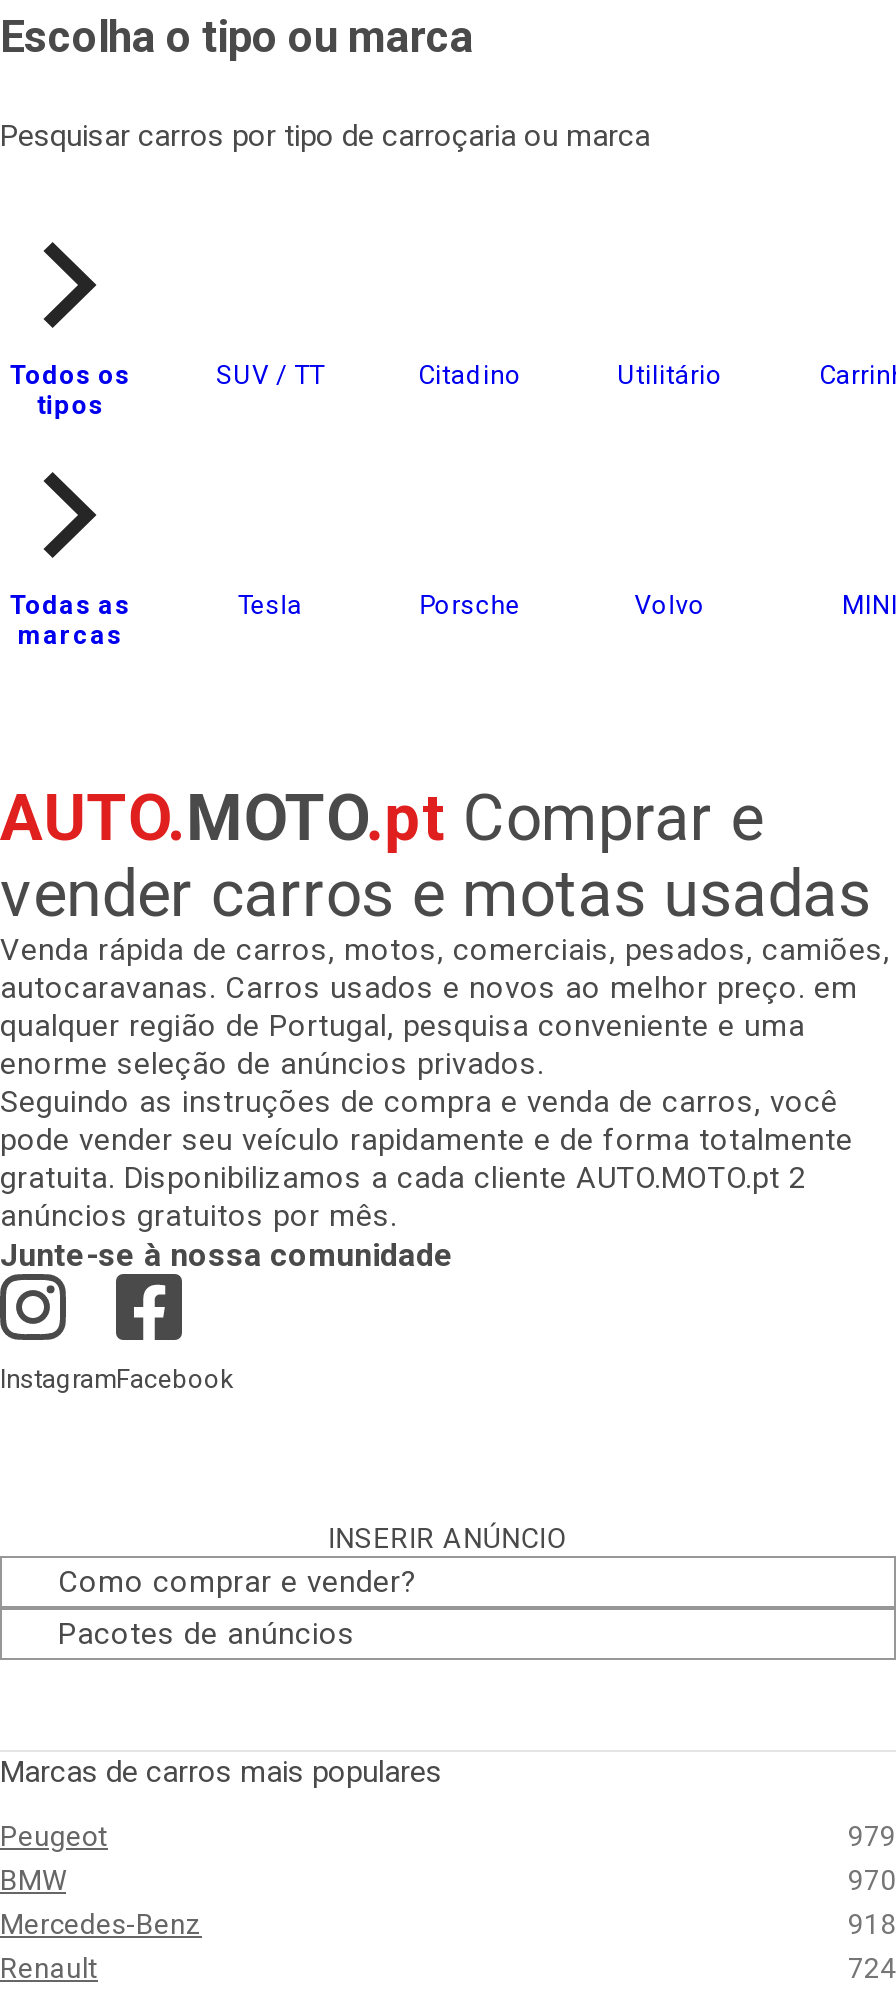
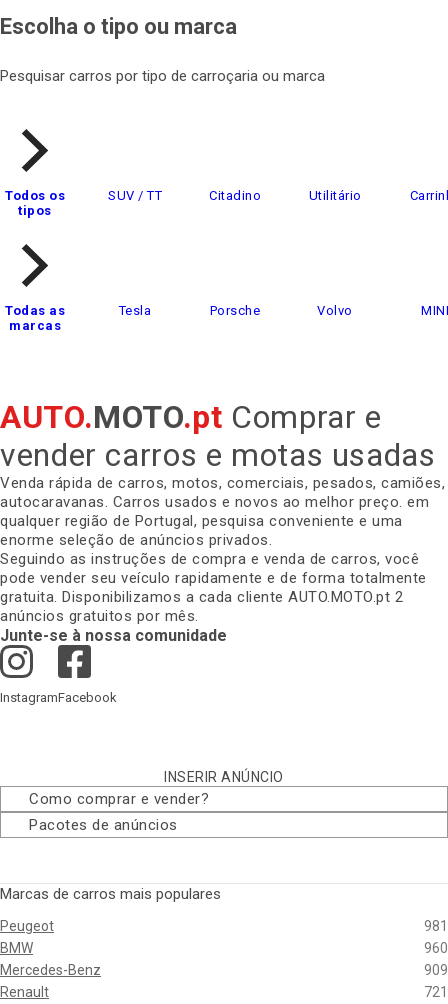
[848,1820,896,1852] 979 -> [424,918,448,934] 981
[848,1864,896,1896] 970 -> [424,940,448,956] 960
[848,1908,896,1940] 918 -> [424,962,448,978] 909
[848,1952,896,1984] 724 -> [424,984,448,1000] 721

